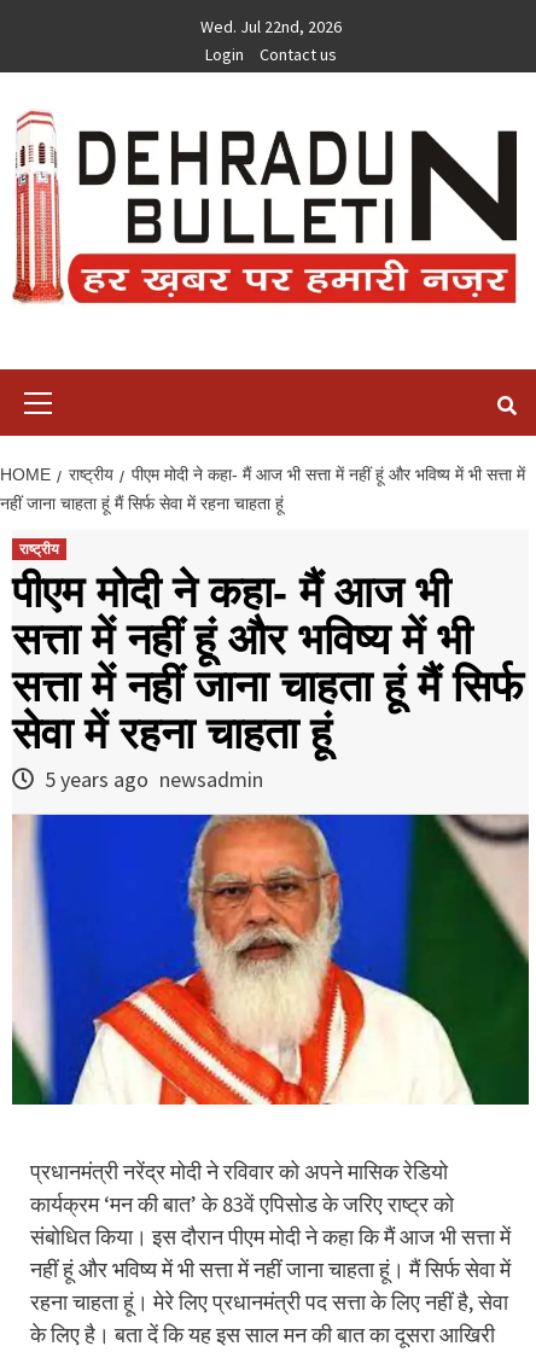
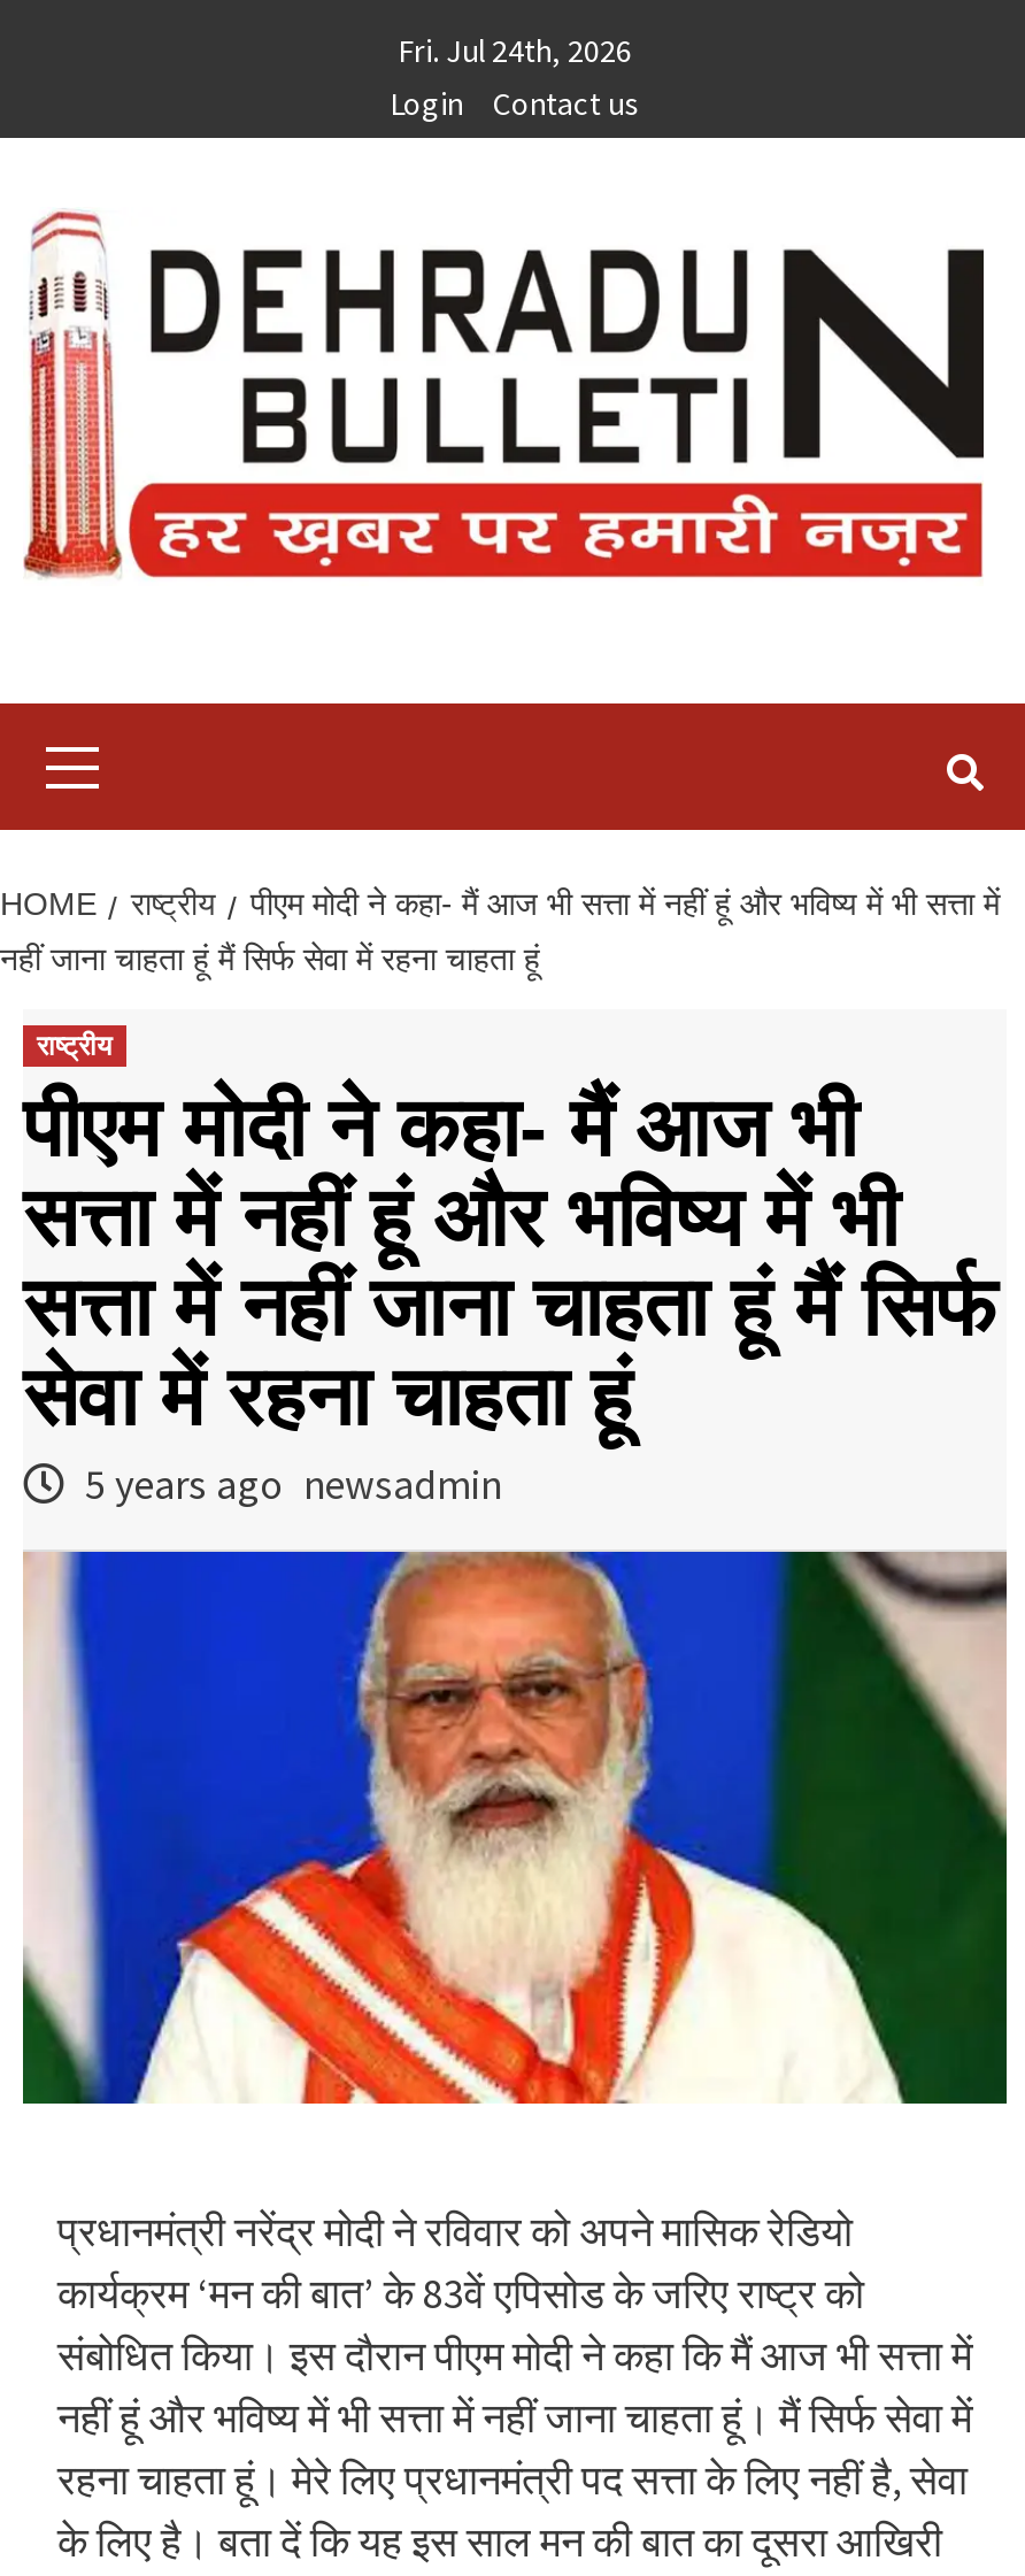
[200,16,341,37] Wed. Jul 22nd, 2026 -> [398,30,632,71] Fri. Jul 24th, 2026

